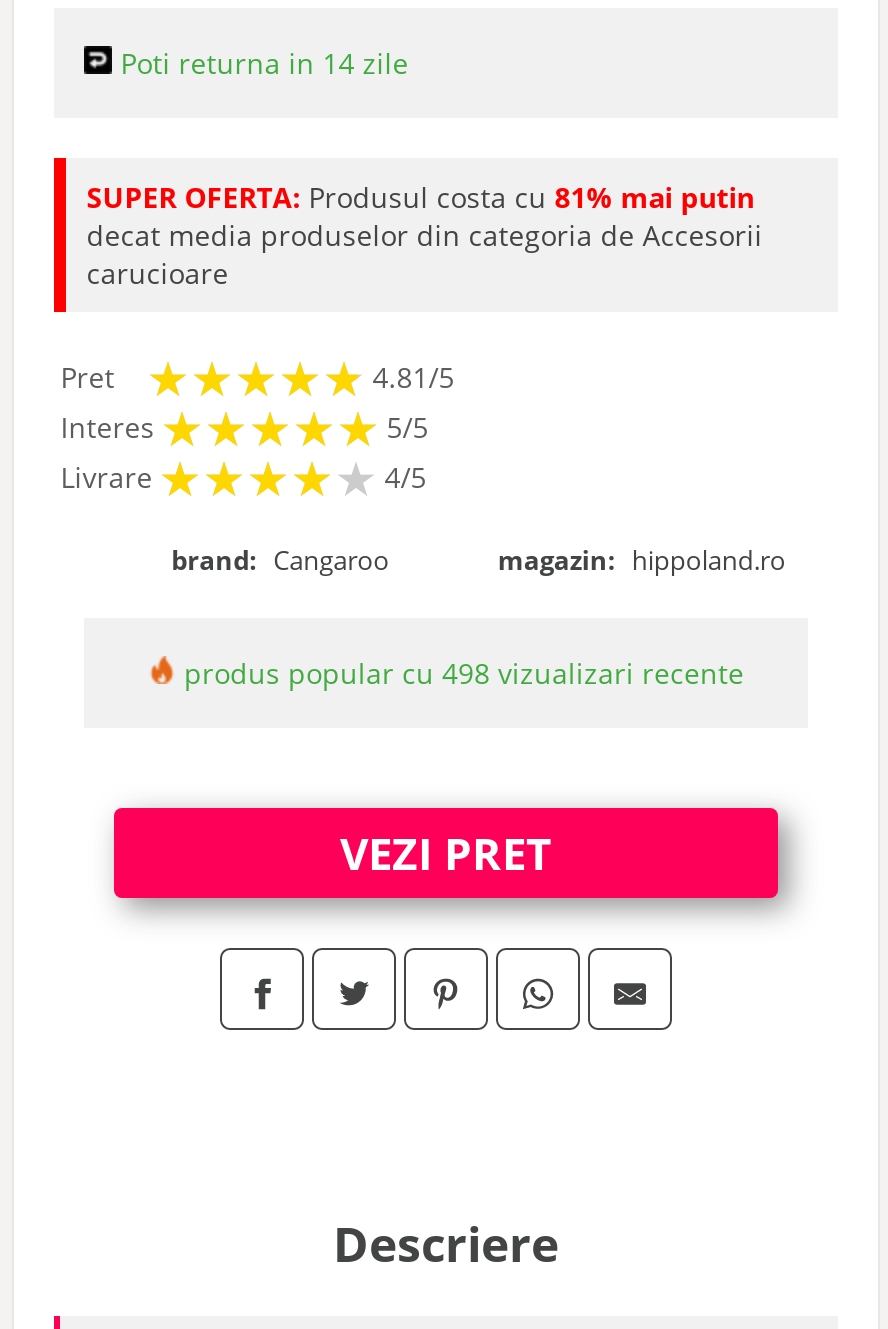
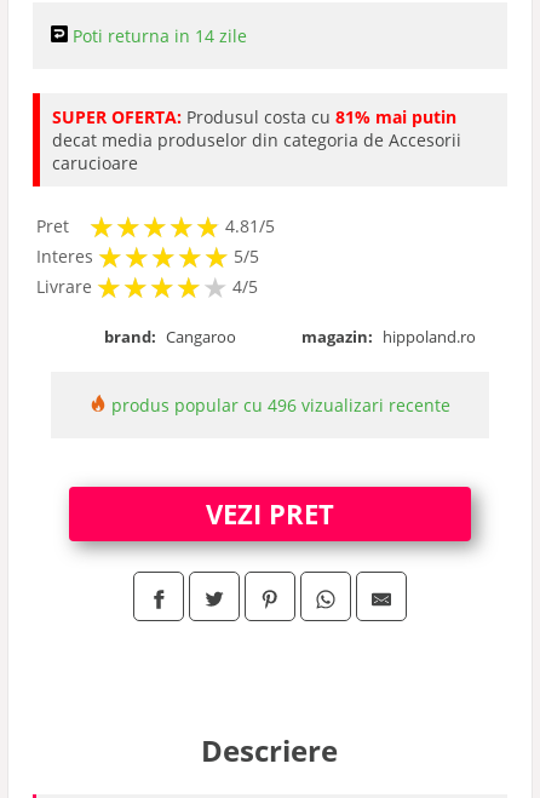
[176,654,744,692] produs popular cu 498 vizualizari recente -> [107,394,450,417] produs popular cu 496 vizualizari recente

